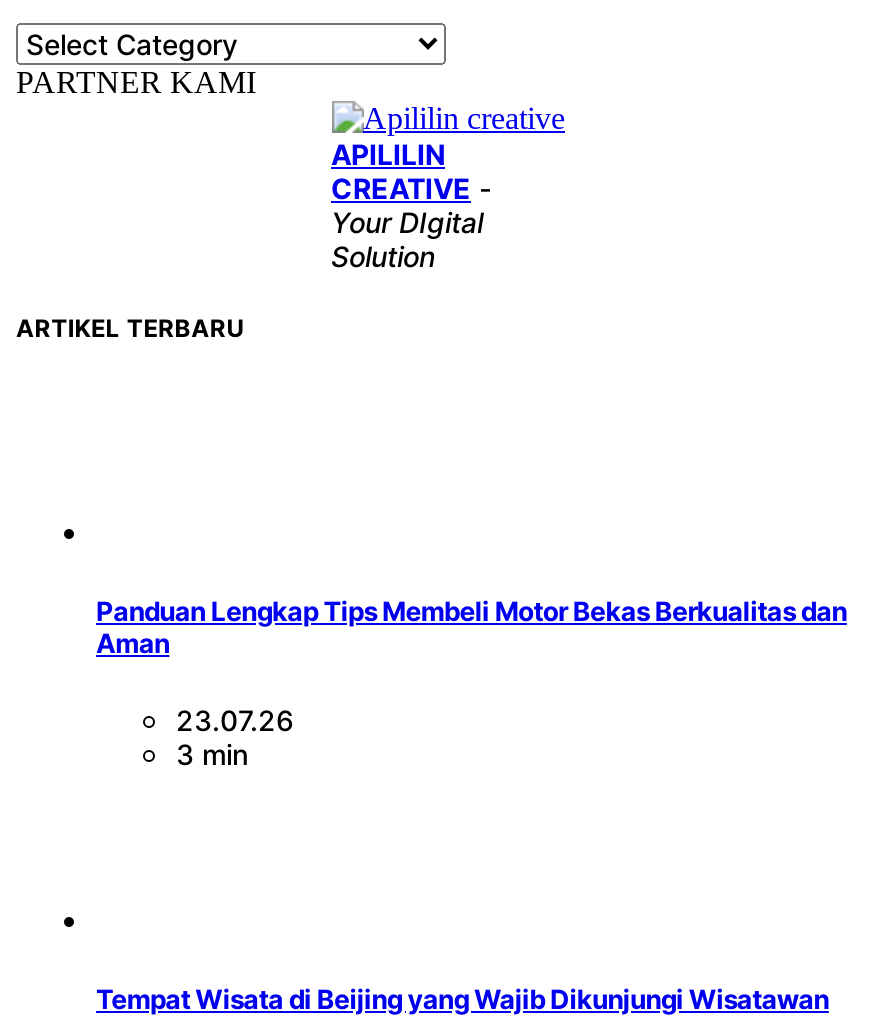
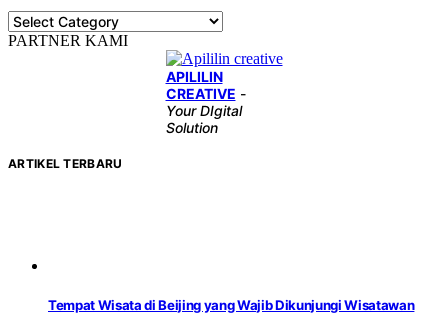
[96,595,847,771] Panduan Lengkap Tips Membeli Motor Bekas Berkualitas dan | Aman | 23.07.26 | 3 min -> none

